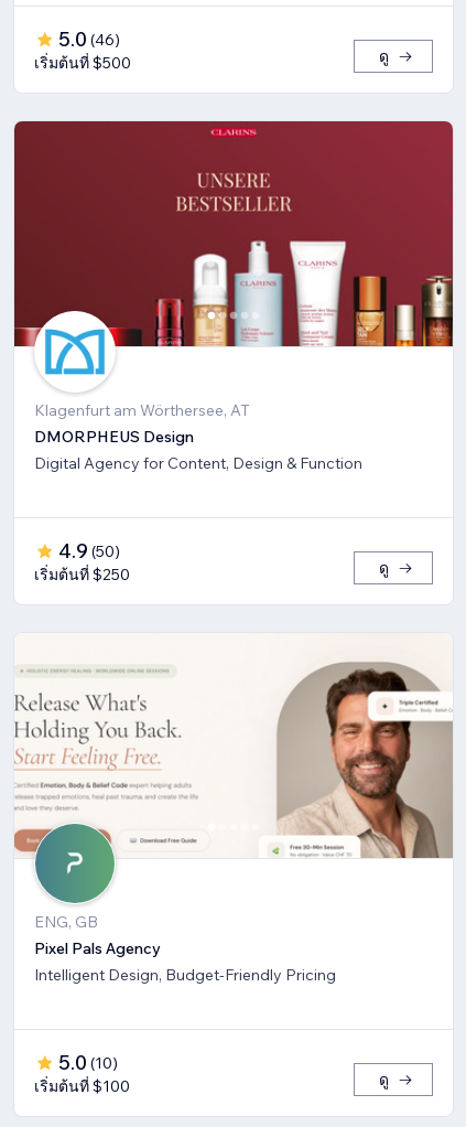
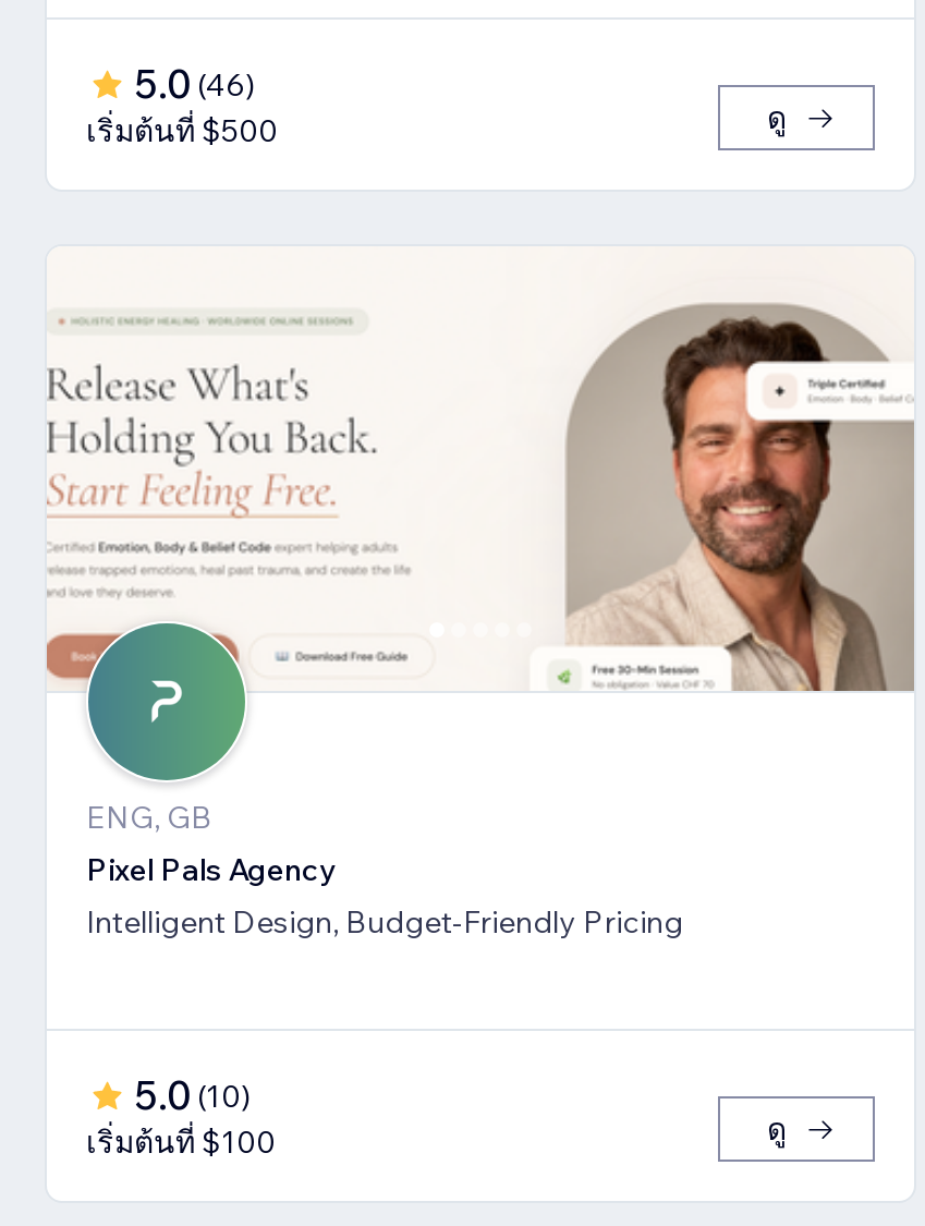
[13,120,454,473] [image] | Klagenfurt am Wörthersee, AT | DMORPHEUS Design | Digital Agency for Content, Design & Function -> none
[34,538,388,585] 4.9 (50) | เริ่มต้นที่ $250 | ดู -> none

